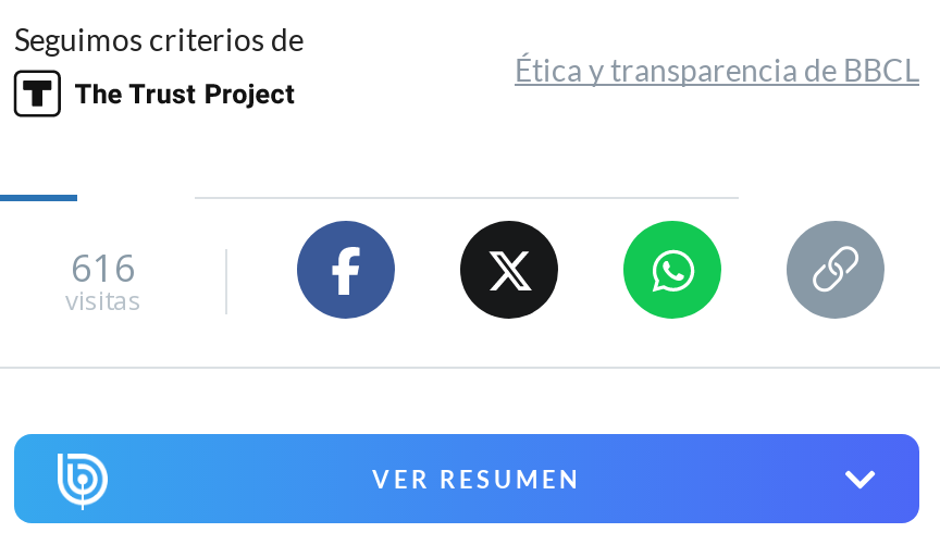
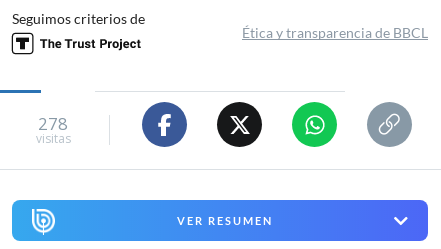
[71,243,136,293] 616 -> [38,112,68,135] 278

